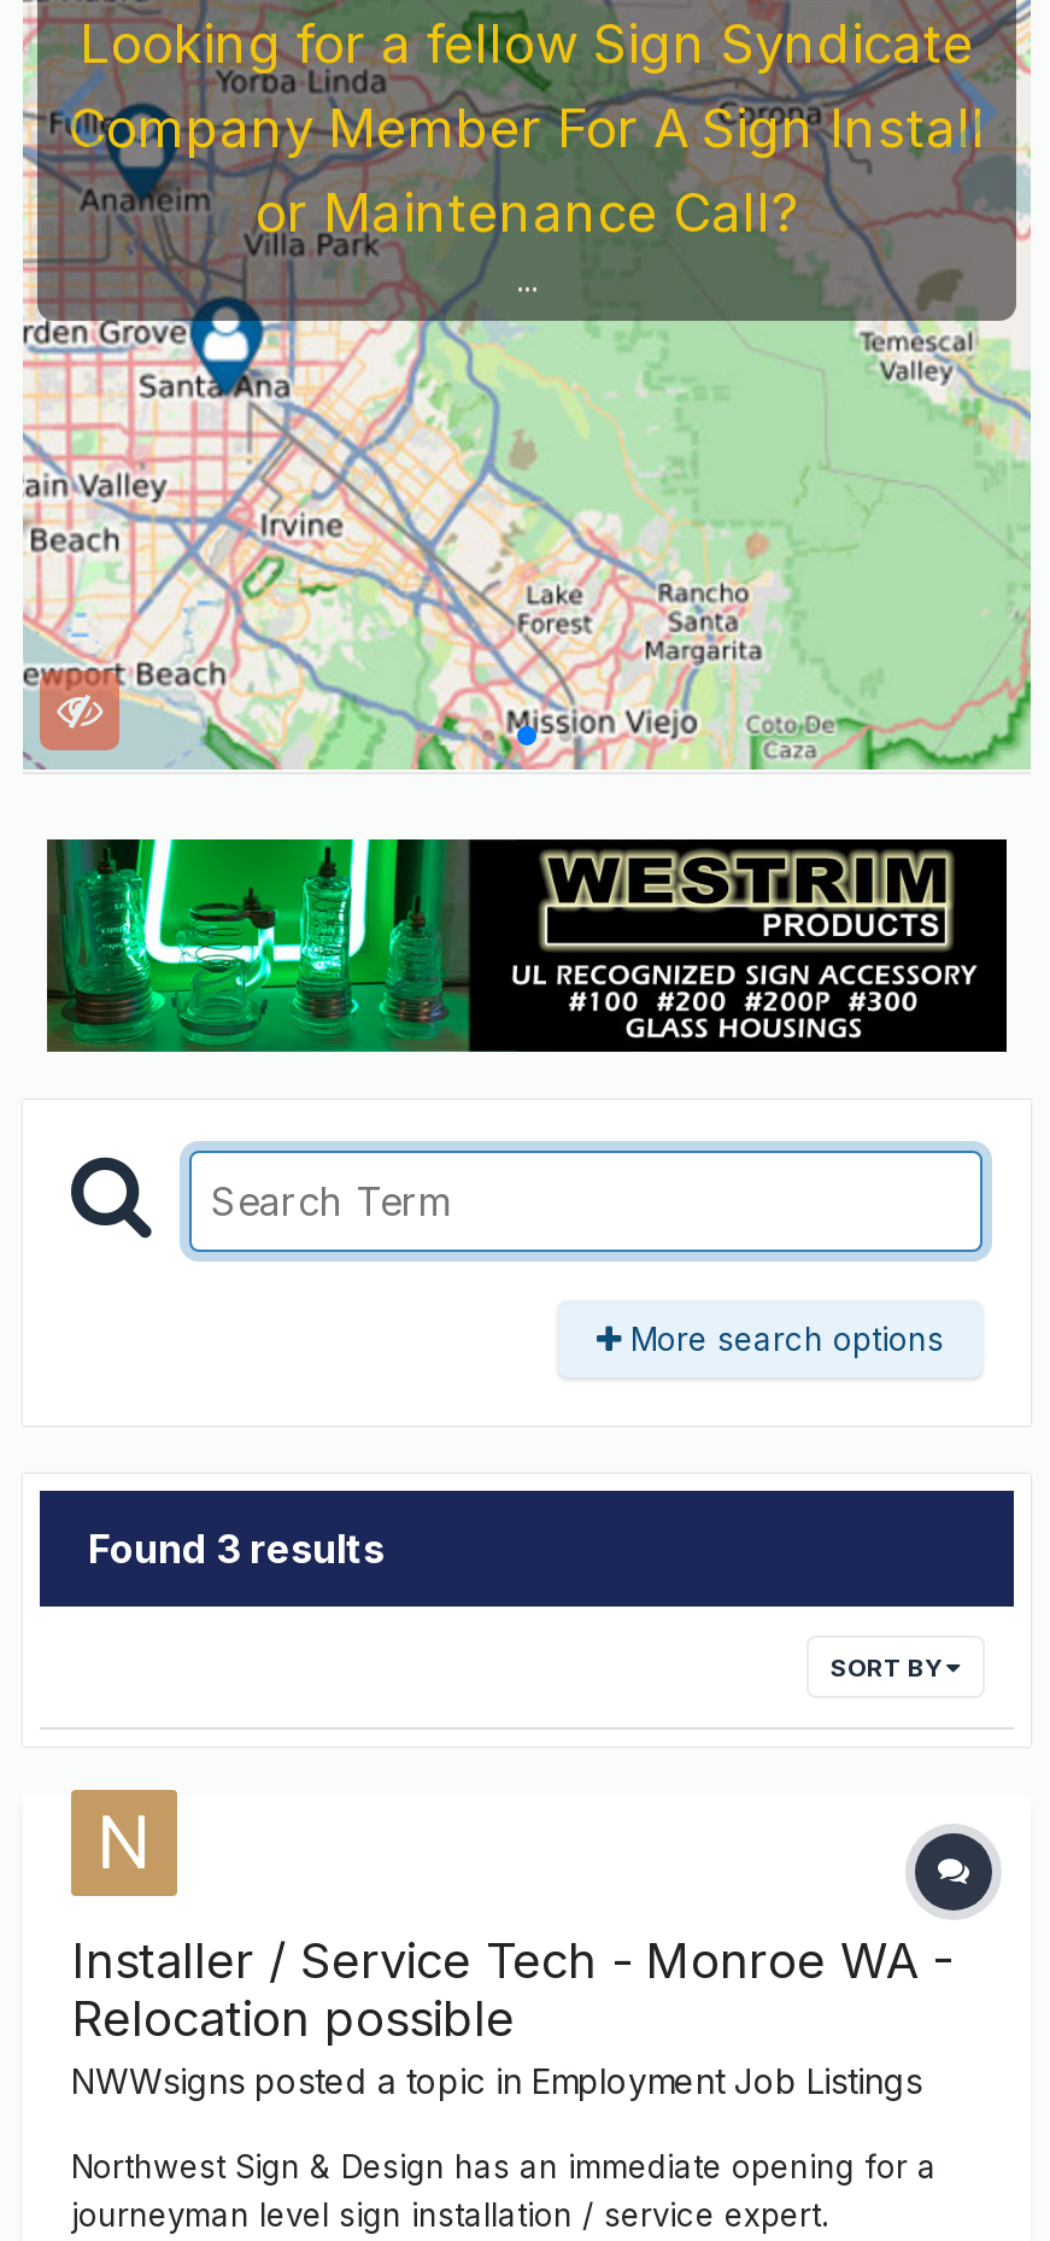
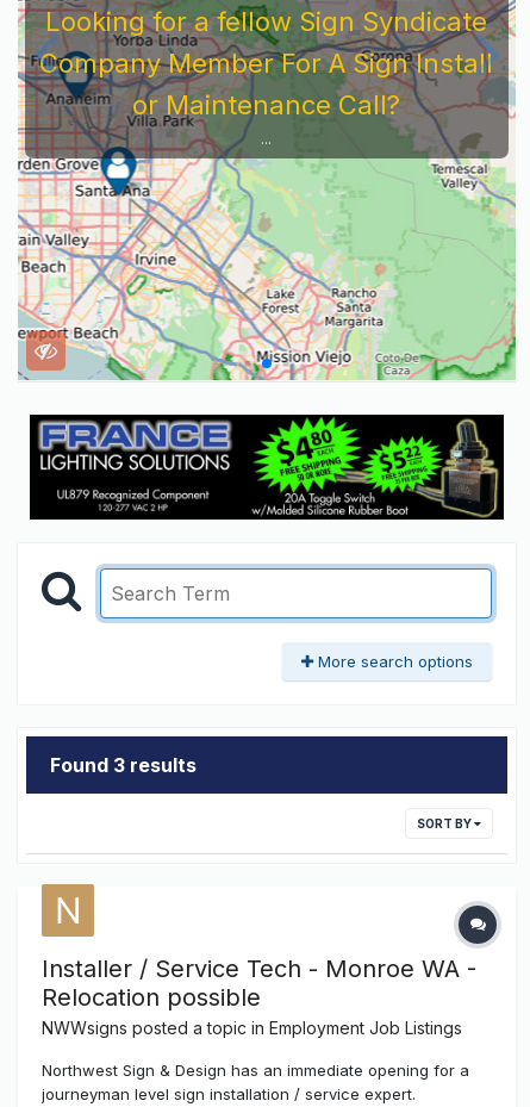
[47,837,471,1054] [image] -> [31,413,238,521] [image]
[498,847,995,1049] [image] -> [251,416,499,518] [image]

